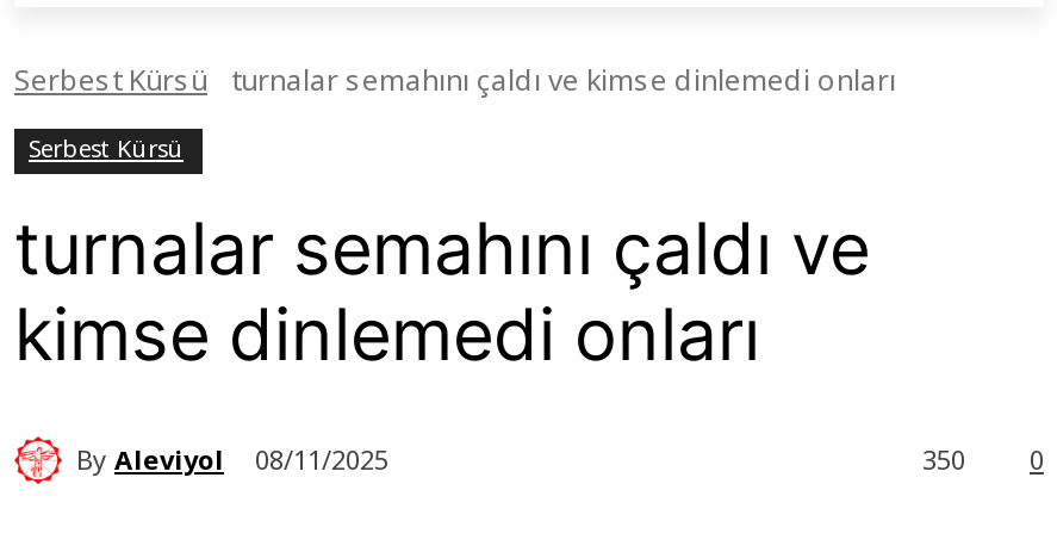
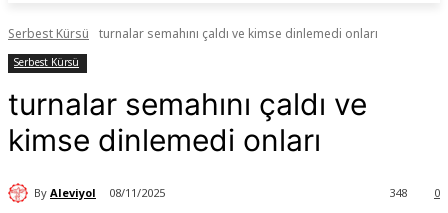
[922,441,1044,477] 350 0 -> [389,185,440,200] 348 0

